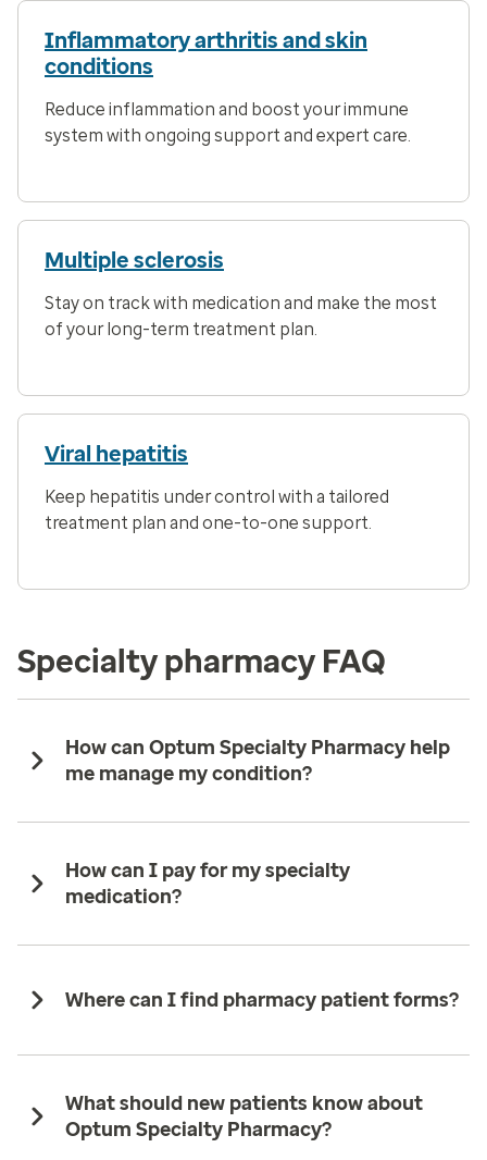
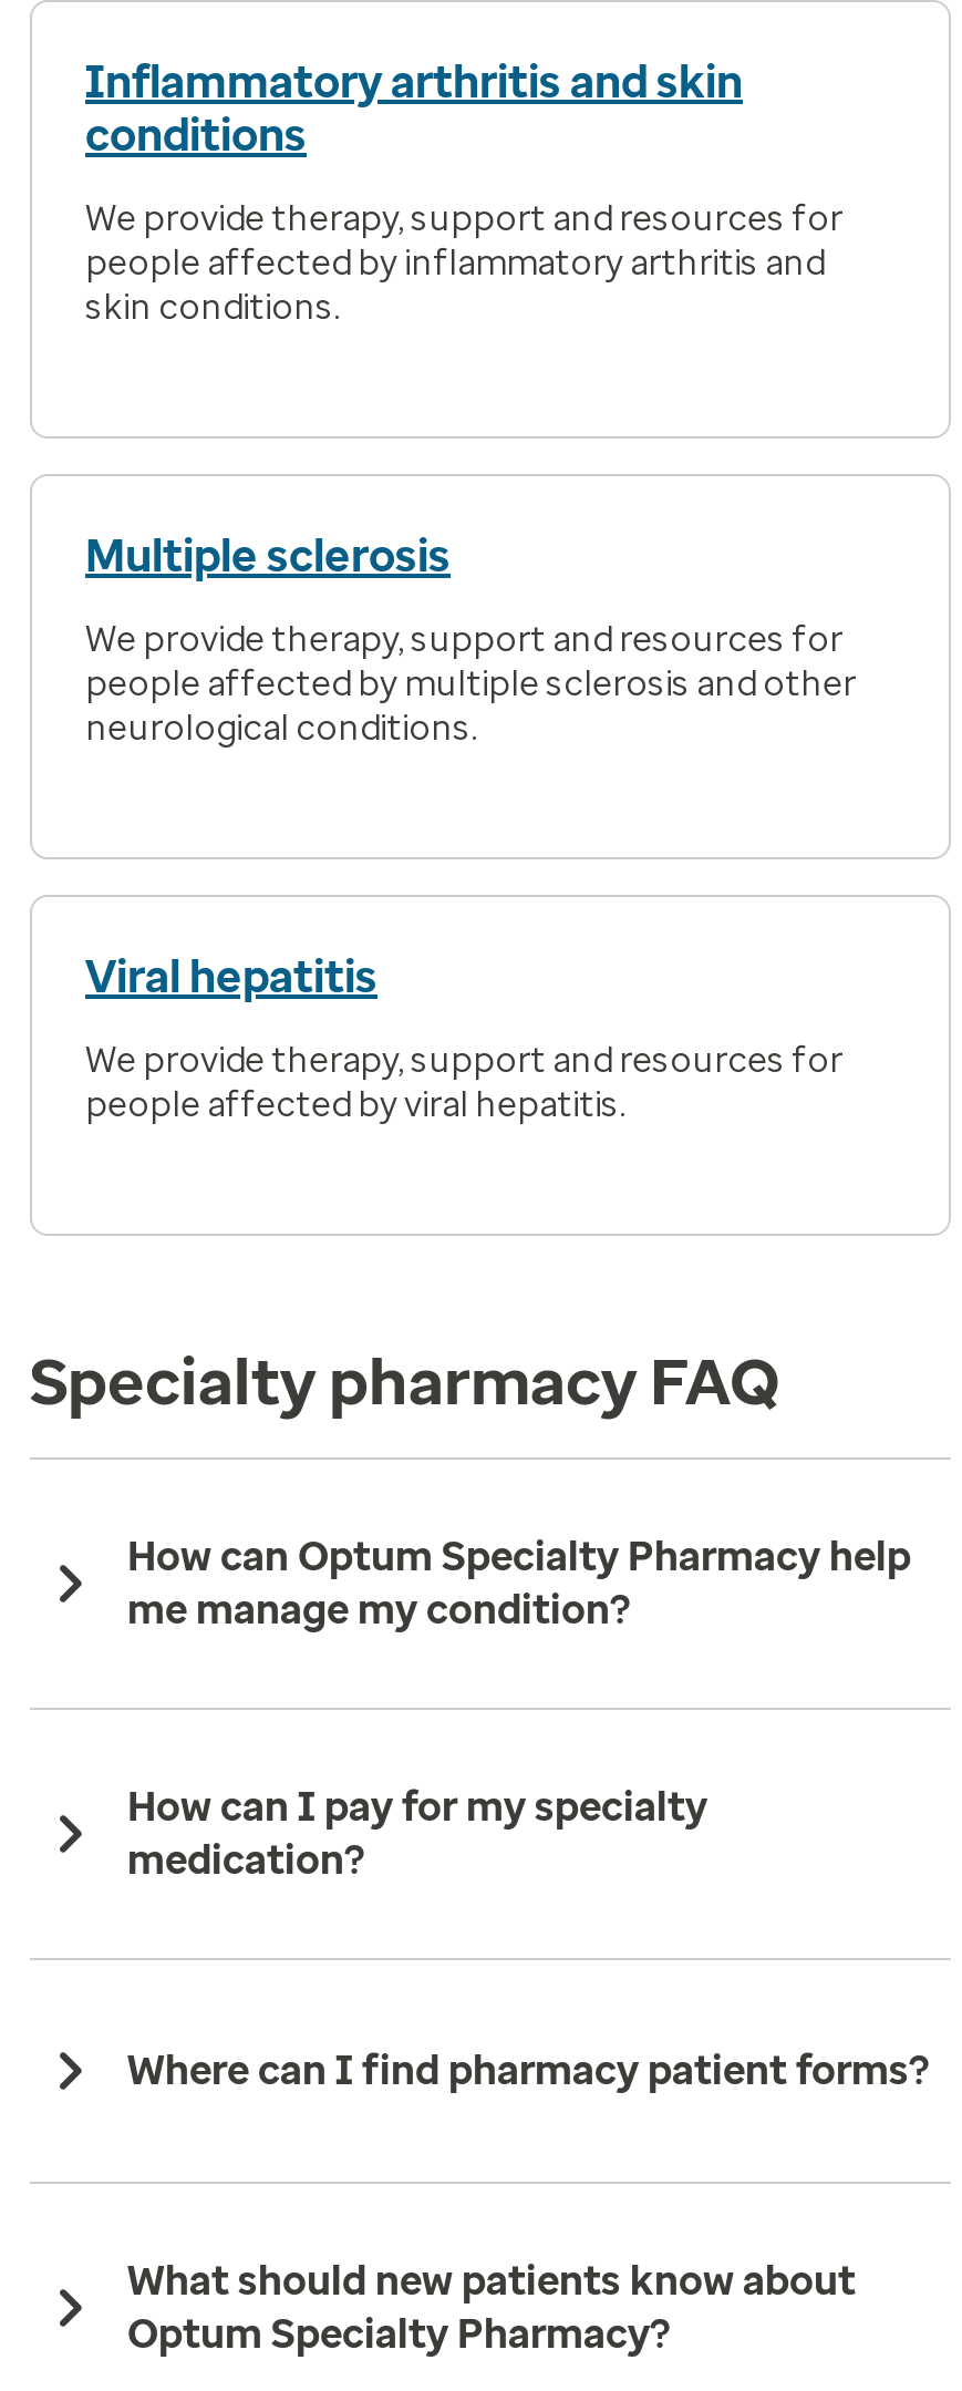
[45,99,411,146] Reduce inflammation and boost your immune | system with ongoing support and expert care. -> [85,197,842,328] We provide therapy, support and resources for | people affected by inflammatory arthritis and | skin conditions.
[45,293,437,340] Stay on track with medication and make the most | of your long-term treatment plan. -> [85,618,856,749] We provide therapy, support and resources for | people affected by multiple sclerosis and other | neurological conditions.
[45,487,389,533] Keep hepatitis under control with a tailored | treatment plan and one-to-one support. -> [85,1039,842,1125] We provide therapy, support and resources for | people affected by viral hepatitis.

